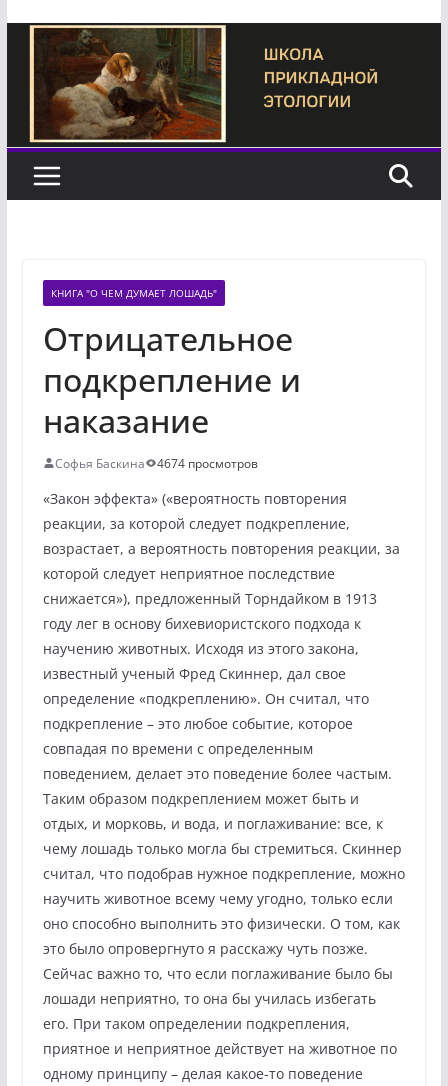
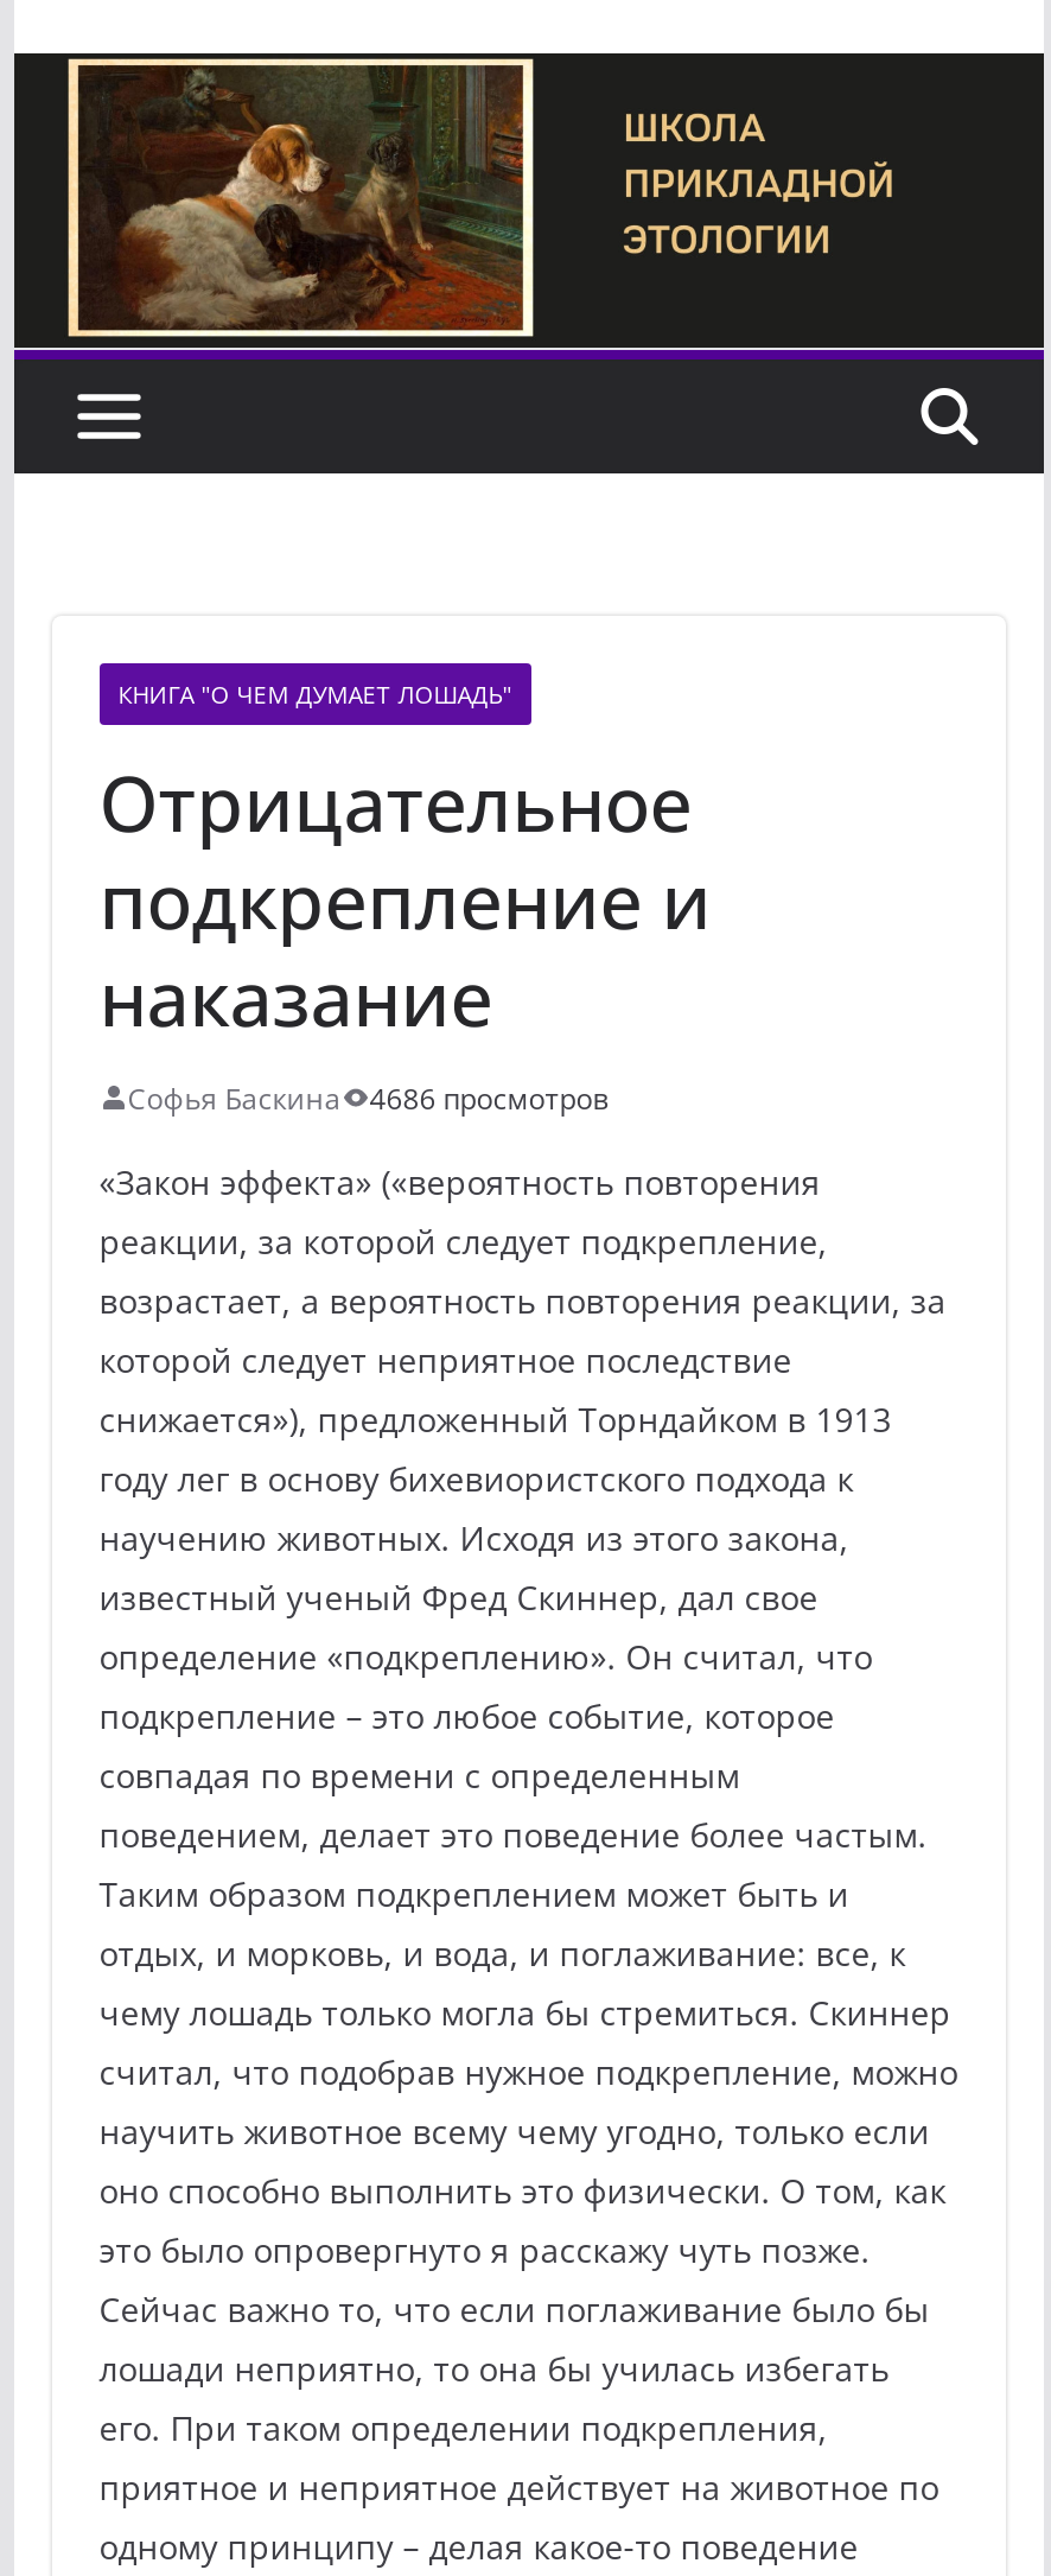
[55,455,258,472] Софья Баскина 4674 просмотров -> [127,1078,609,1118] Софья Баскина 4686 просмотров

